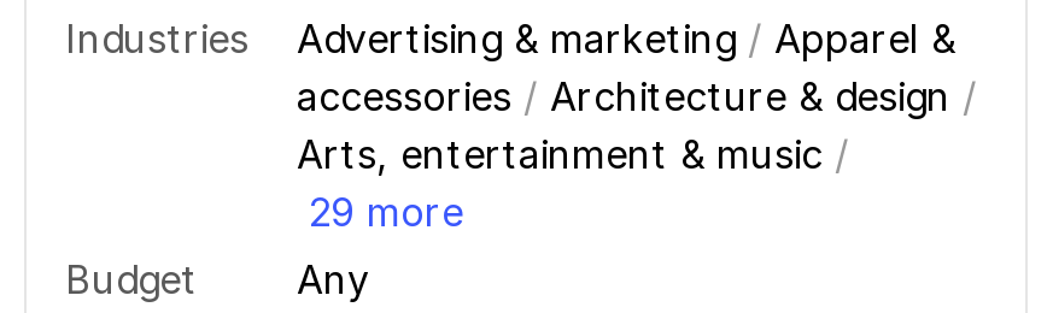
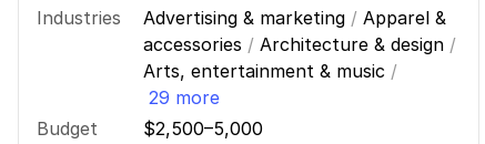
[297,255,369,303] Any -> [143,117,263,140] $2,500–5,000

